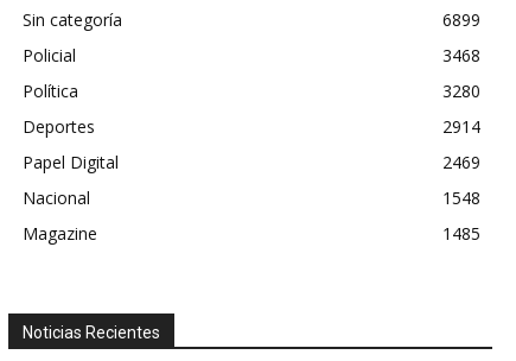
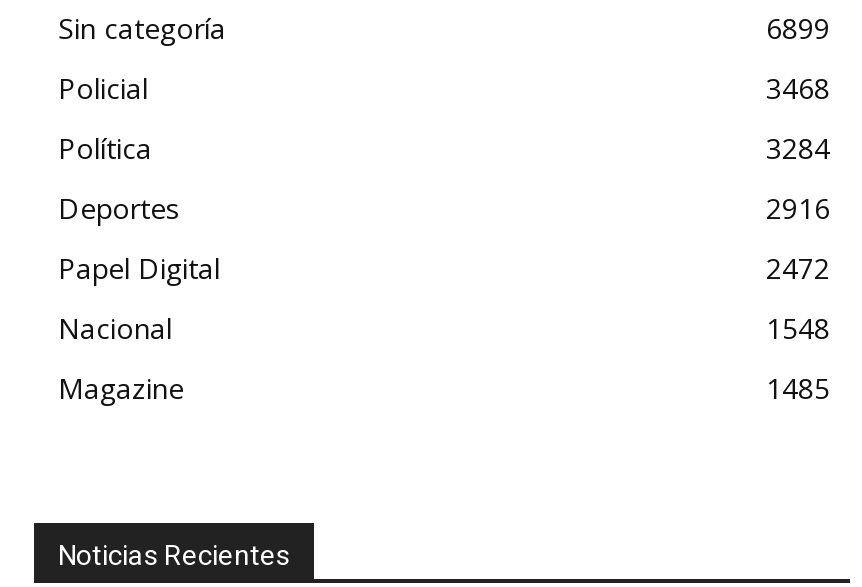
[442,80,480,102] 3280 -> [766,129,830,167] 3284
[442,115,480,138] 2914 -> [766,189,830,227] 2916
[442,151,480,173] 2469 -> [766,249,830,287] 2472

